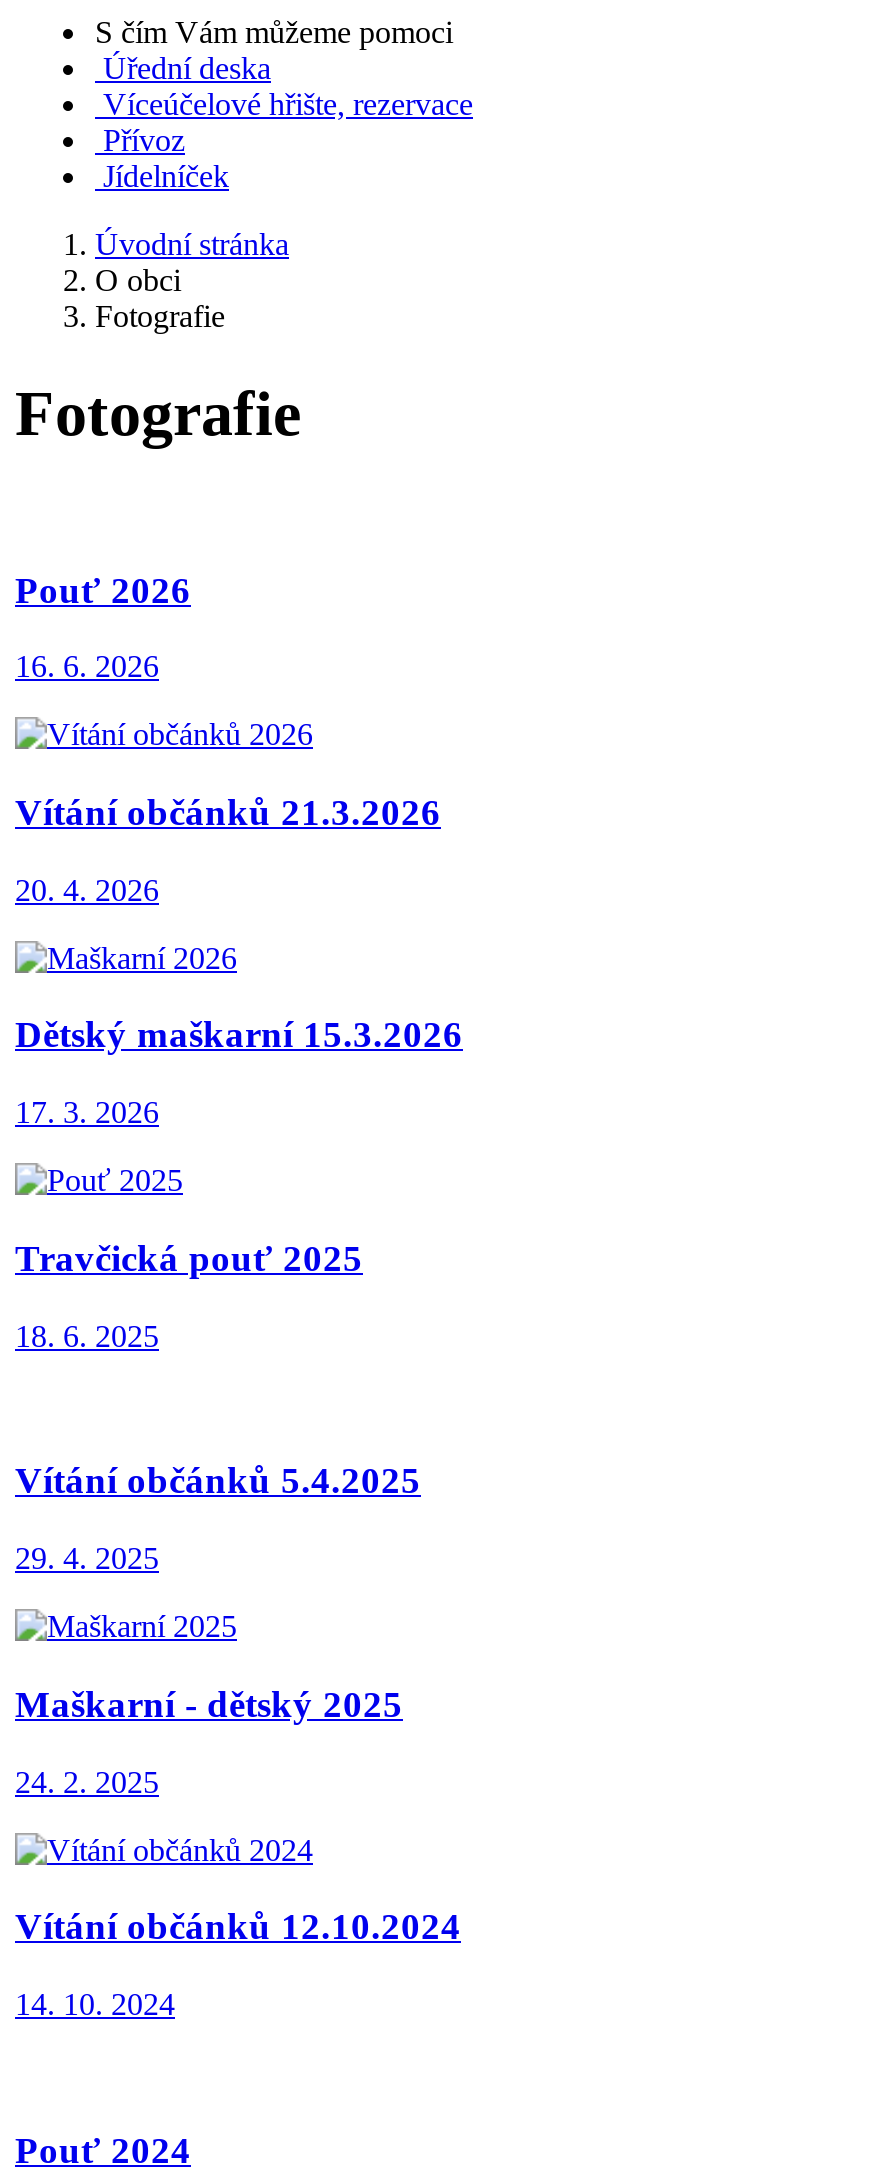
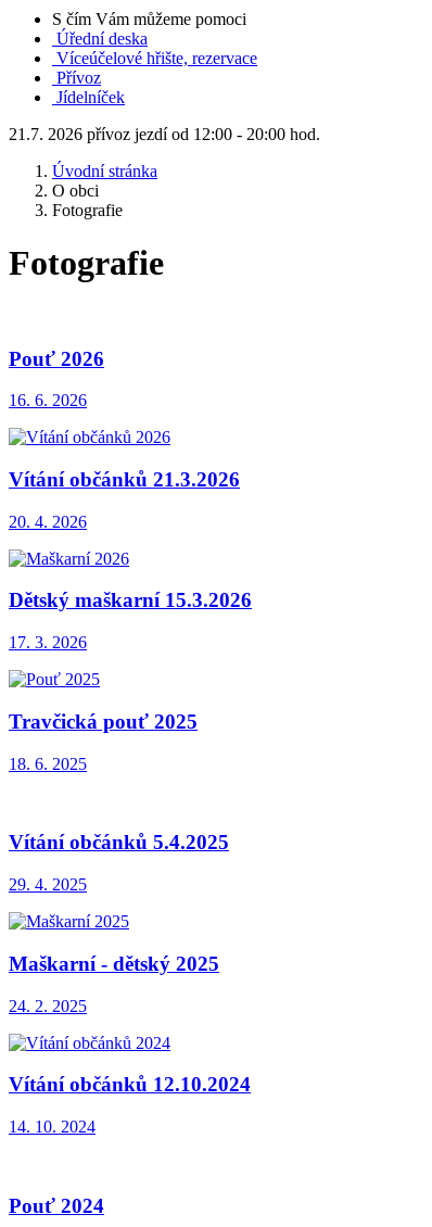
none -> [9,125,320,143] 21.7. 2026 přívoz jezdí od 12:00 - 20:00 hod.

